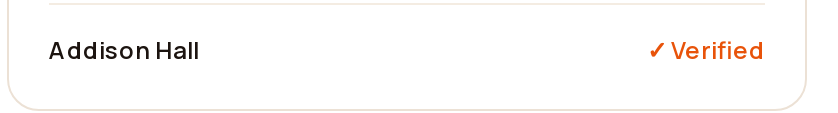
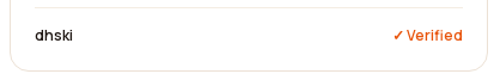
[49,33,199,67] Addison Hall -> [35,25,73,45] dhski

